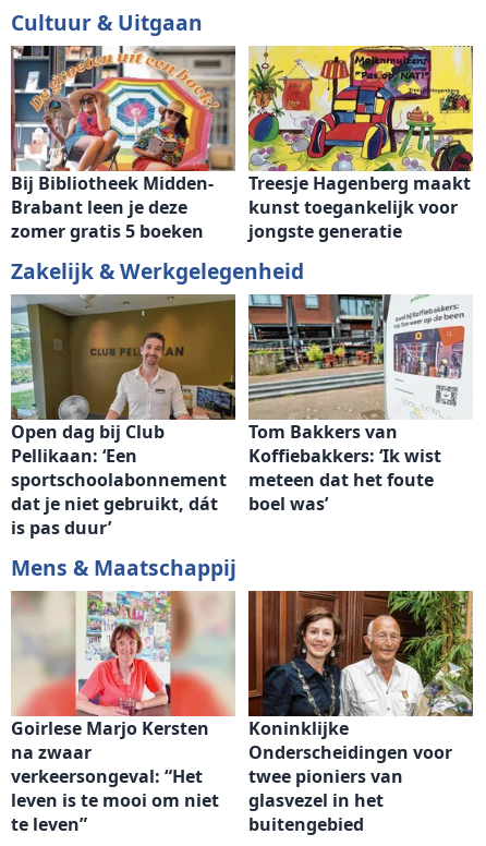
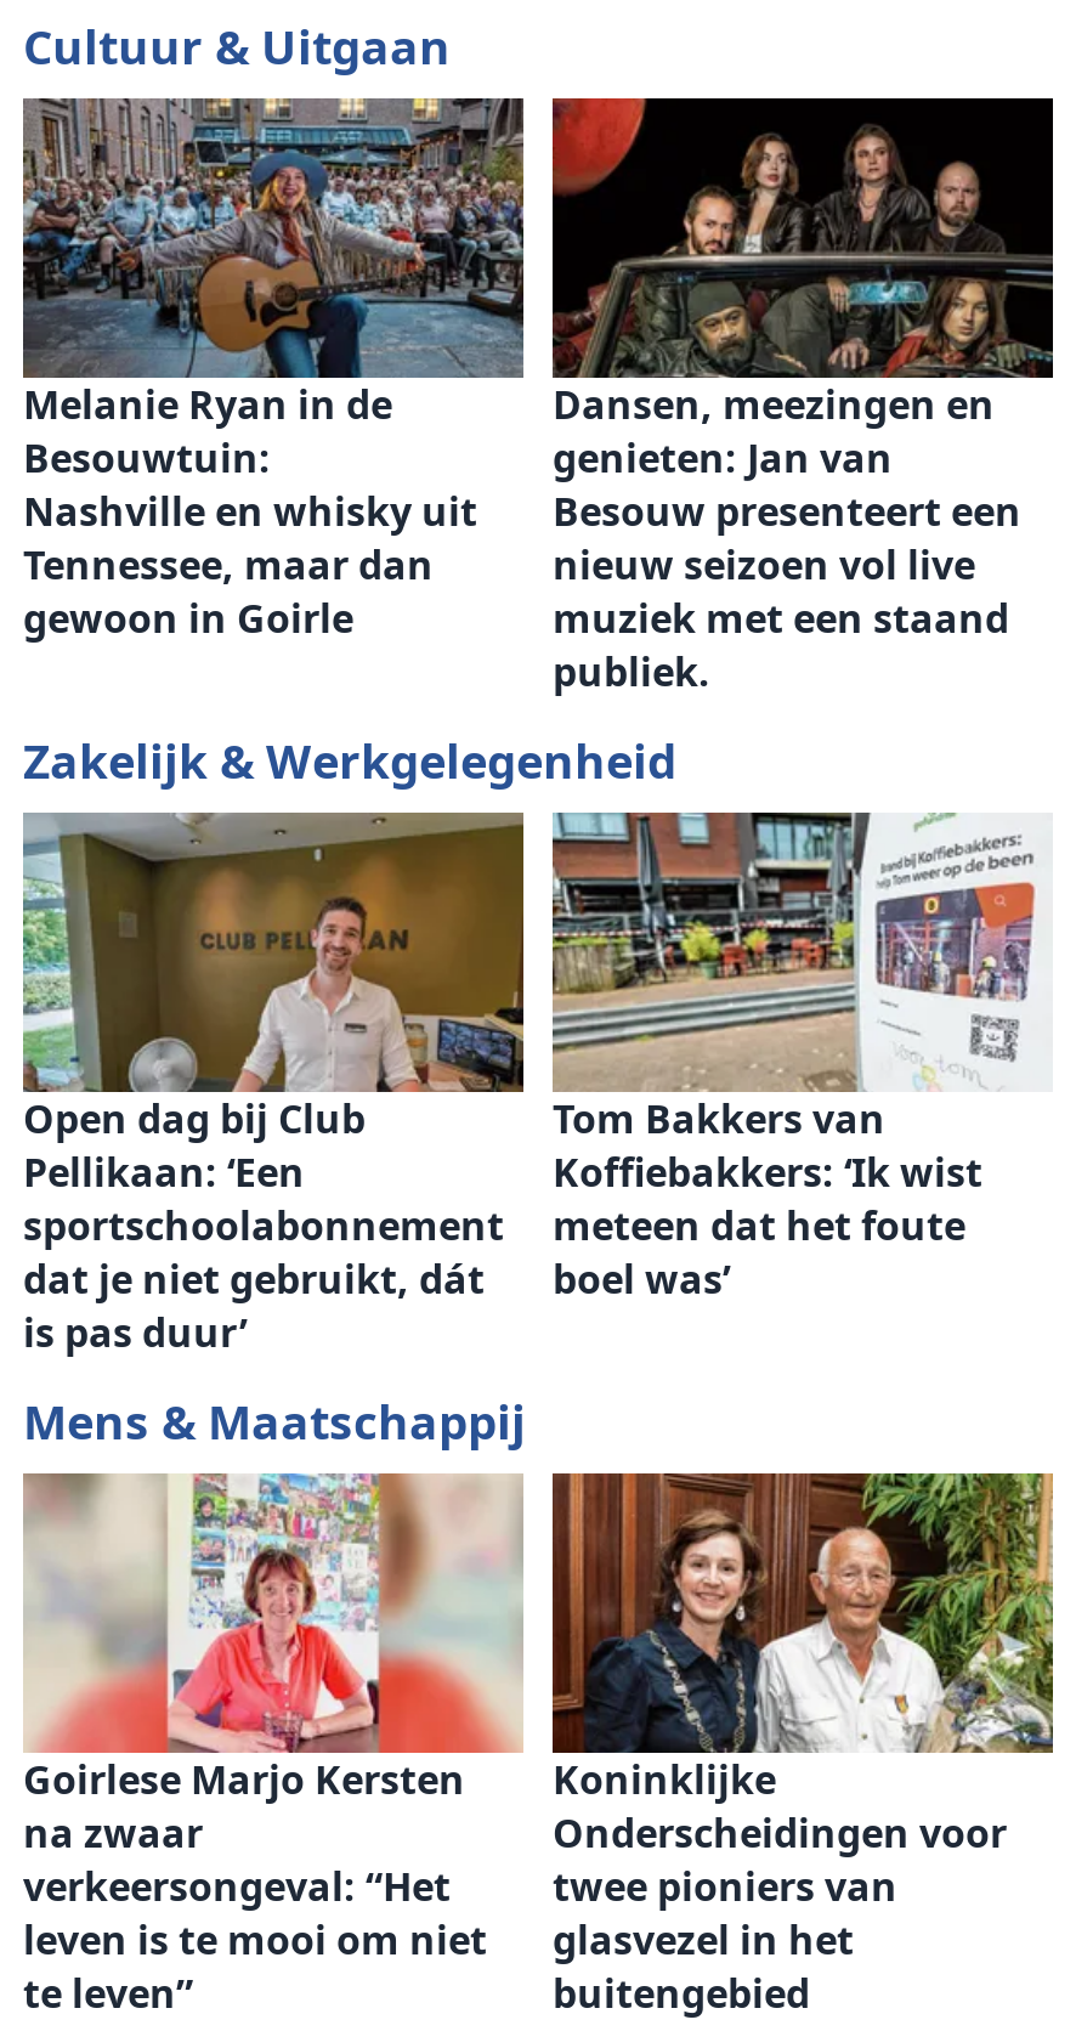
[11,46,235,243] [image] | Bij Bibliotheek Midden- | Brabant leen je deze | zomer gratis 5 boeken -> [23,96,523,645] [image] | Melanie Ryan in de | Besouwtuin: | Nashville en whisky uit | Tennessee, maar dan | gewoon in Goirle
[247,45,474,243] [image] | Treesje Hagenberg maakt | kunst toegankelijk voor | jongste generatie -> [550,96,1055,698] [image] | Dansen, meezingen en | genieten: Jan van | Besouw presenteert een | nieuw seizoen vol live | muziek met een staand | publiek.

